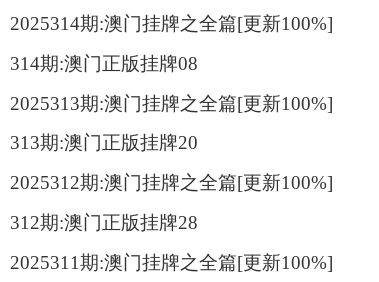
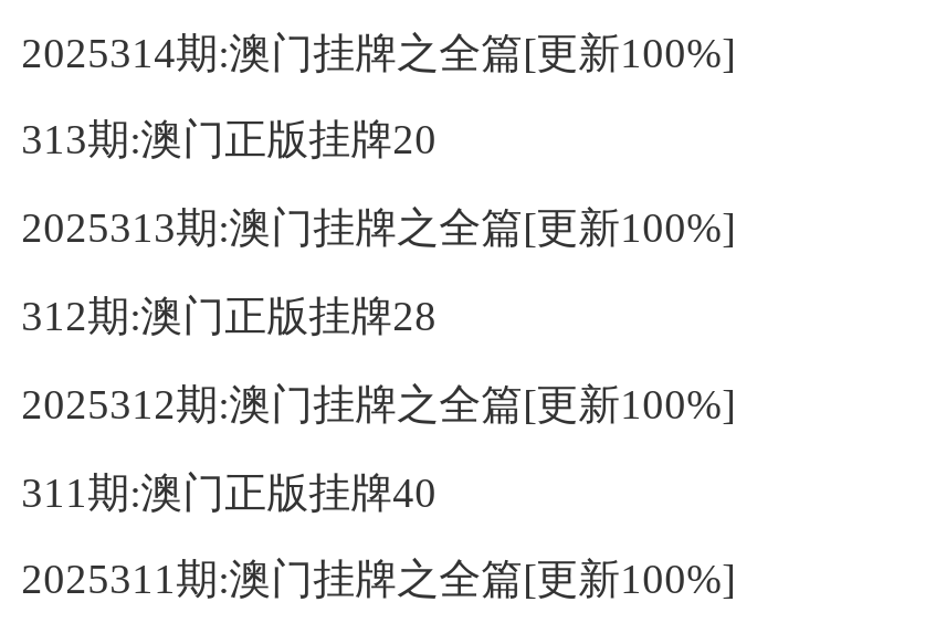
[10,53,198,74] 314期:澳门正版挂牌08 -> none
moved [10,132,198,153] -> [21,117,437,163]: 313期:澳门正版挂牌20
none -> [21,468,437,515] 311期:澳门正版挂牌40
moved [10,212,198,233] -> [21,292,437,339]: 312期:澳门正版挂牌28

